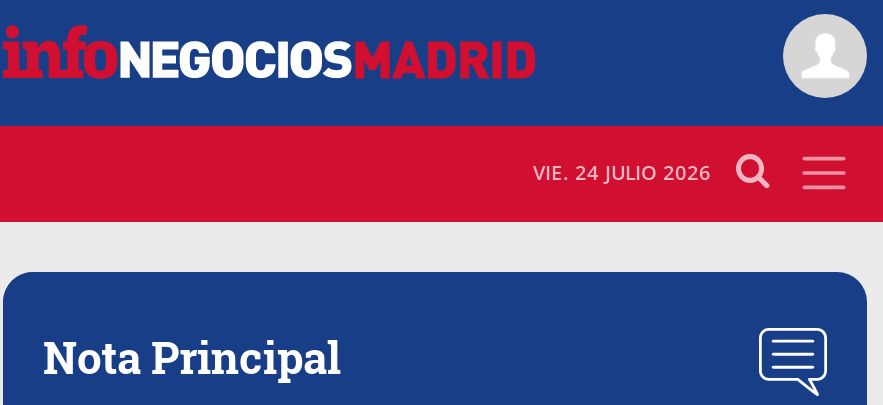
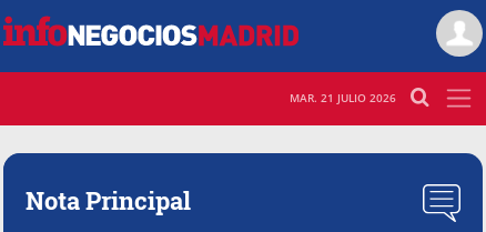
[533,159,711,187] VIE. 24 JULIO 2026 -> [290,90,396,106] MAR. 21 JULIO 2026

